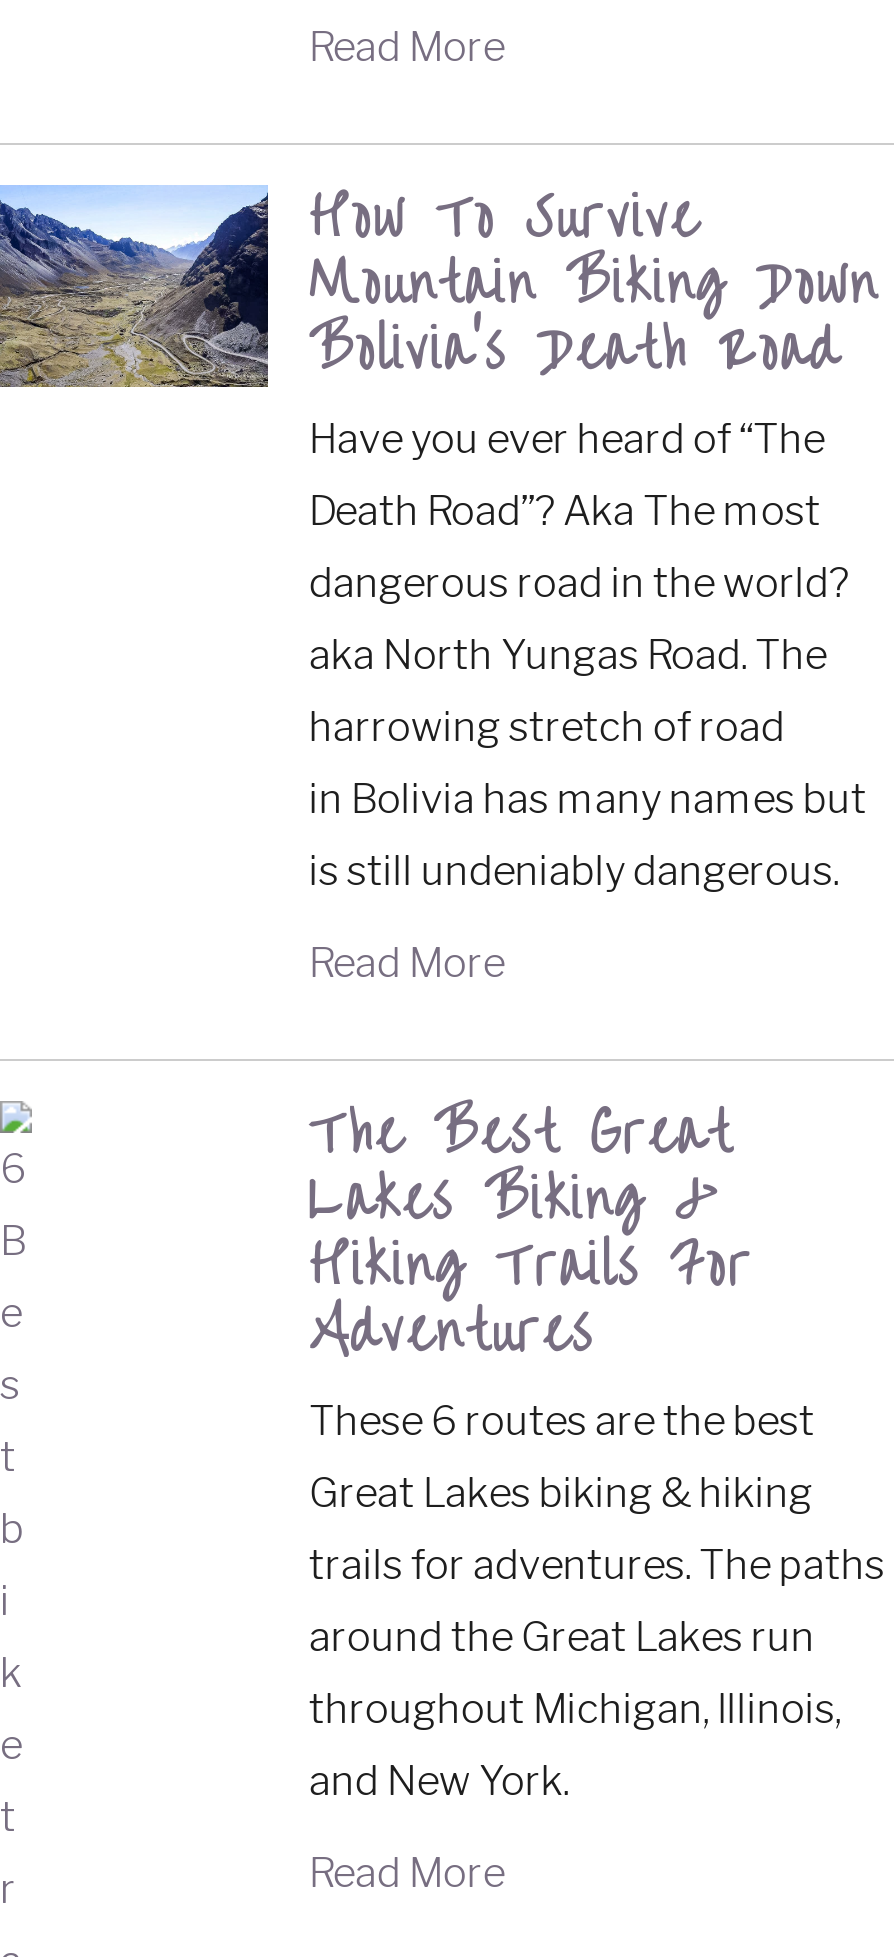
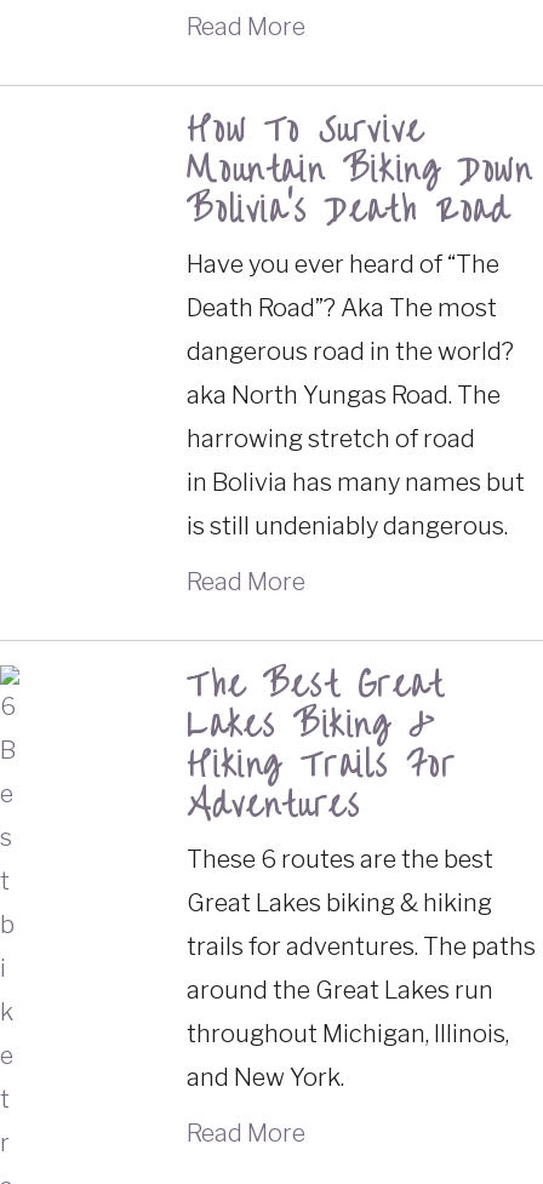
[6,183,270,389] [image] -> none

